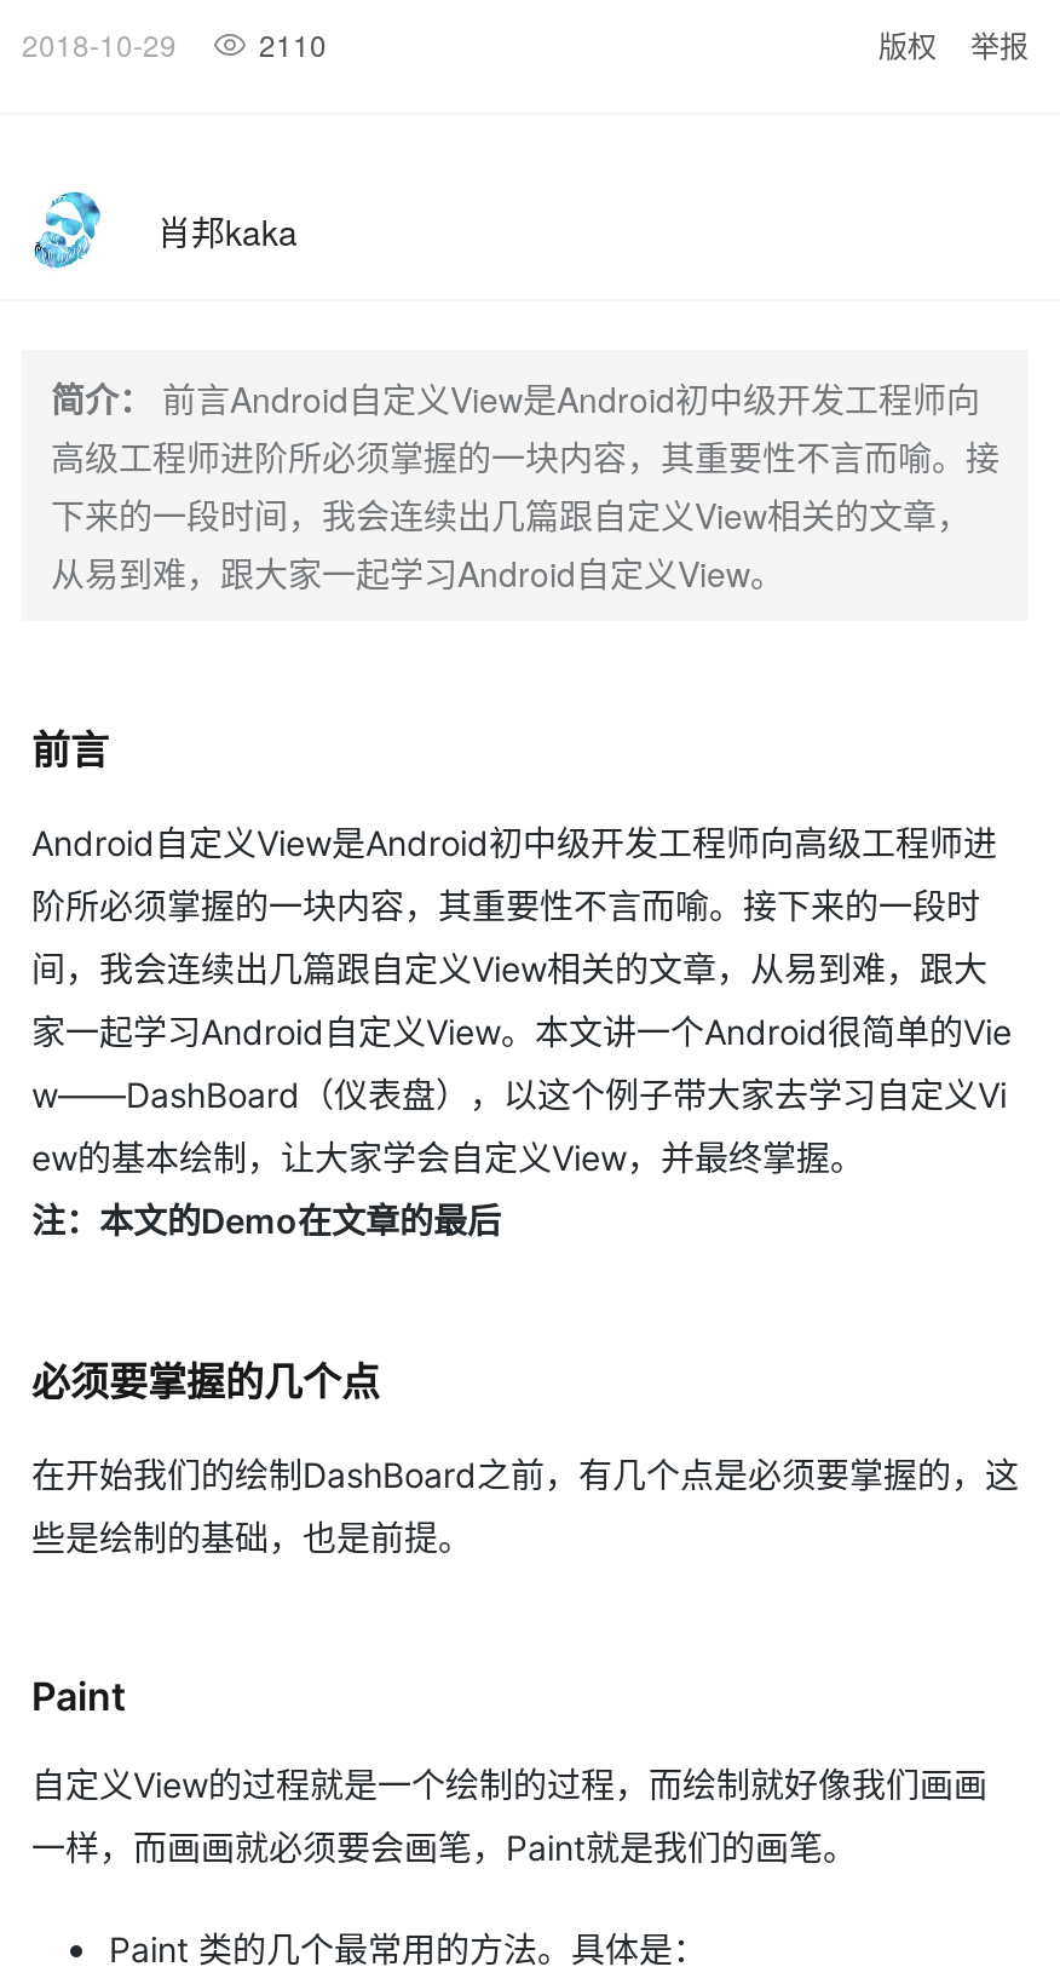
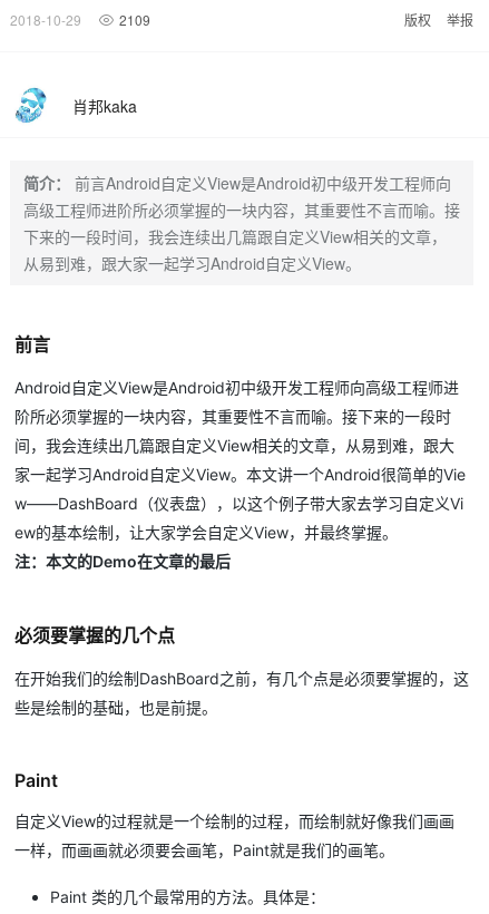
[22,23,327,64] 2018-10-29 2110 -> [10,10,150,29] 2018-10-29 2109

